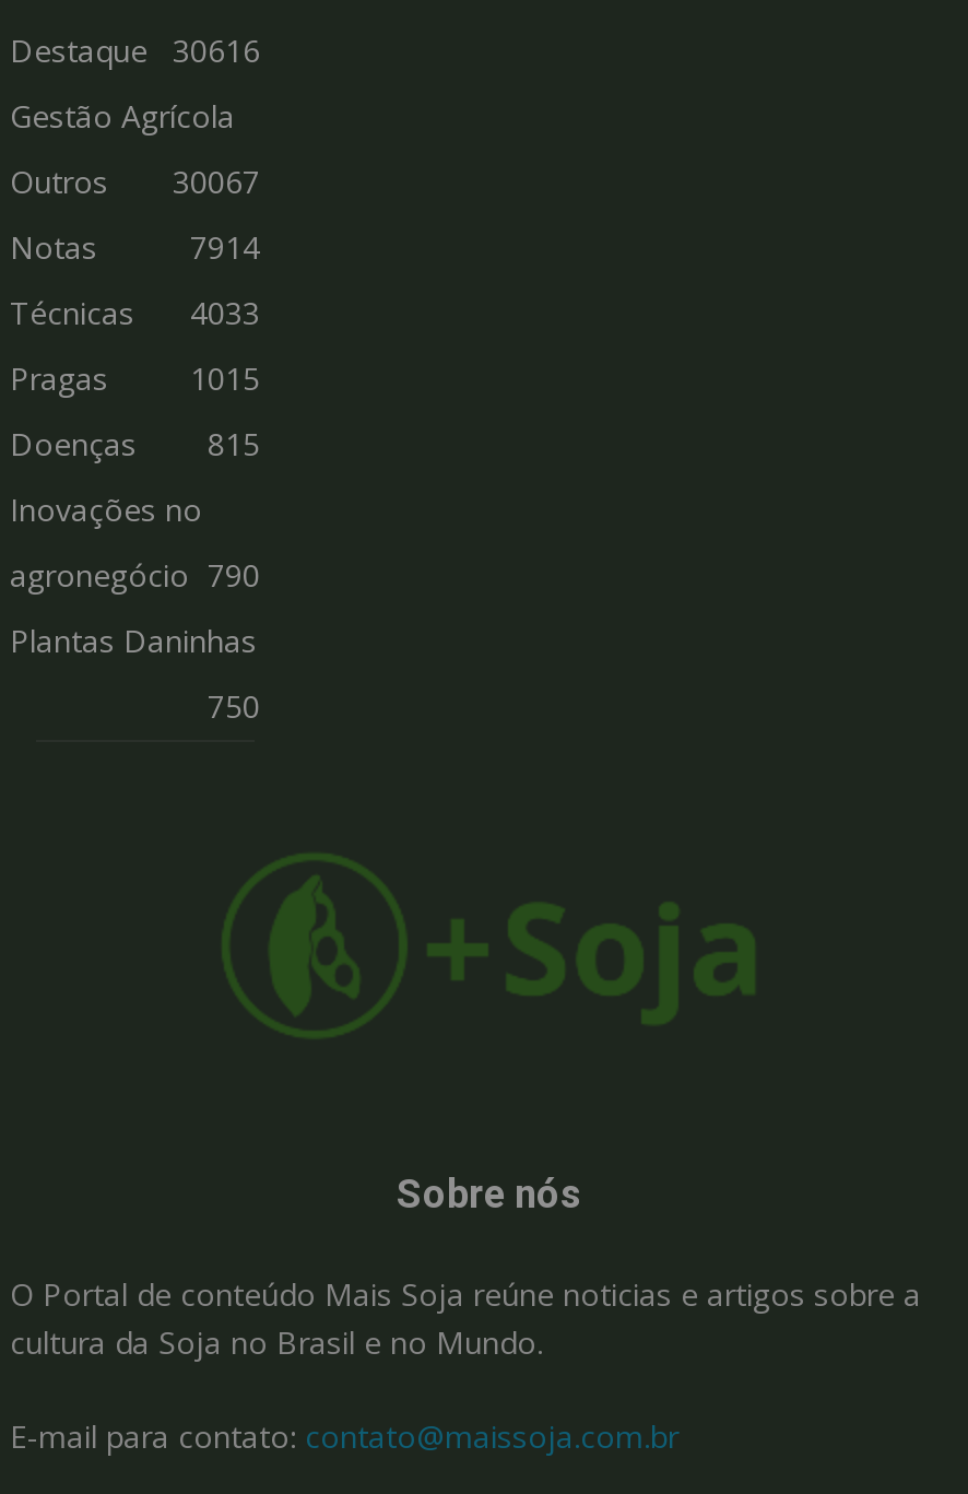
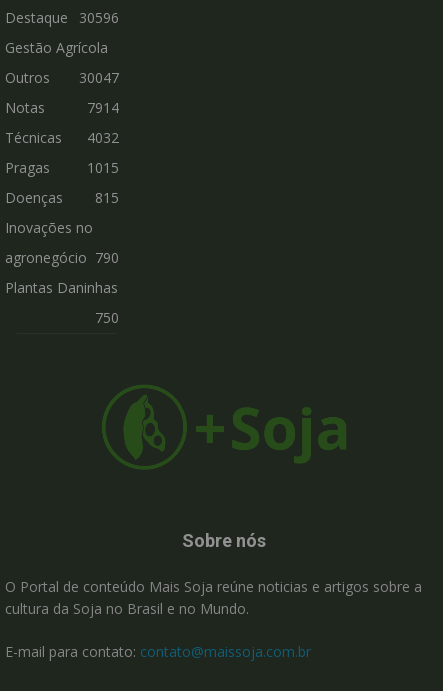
[10,30,260,71] Destaque 30616 -> [5,8,119,27] Destaque 30596
[10,161,260,202] Outros 30067 -> [5,68,119,87] Outros 30047
[10,292,260,333] Técnicas 4033 -> [5,128,119,147] Técnicas 4032

